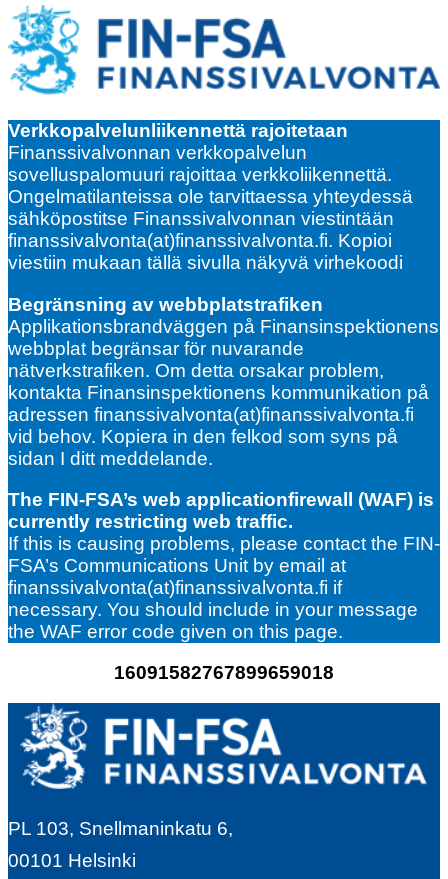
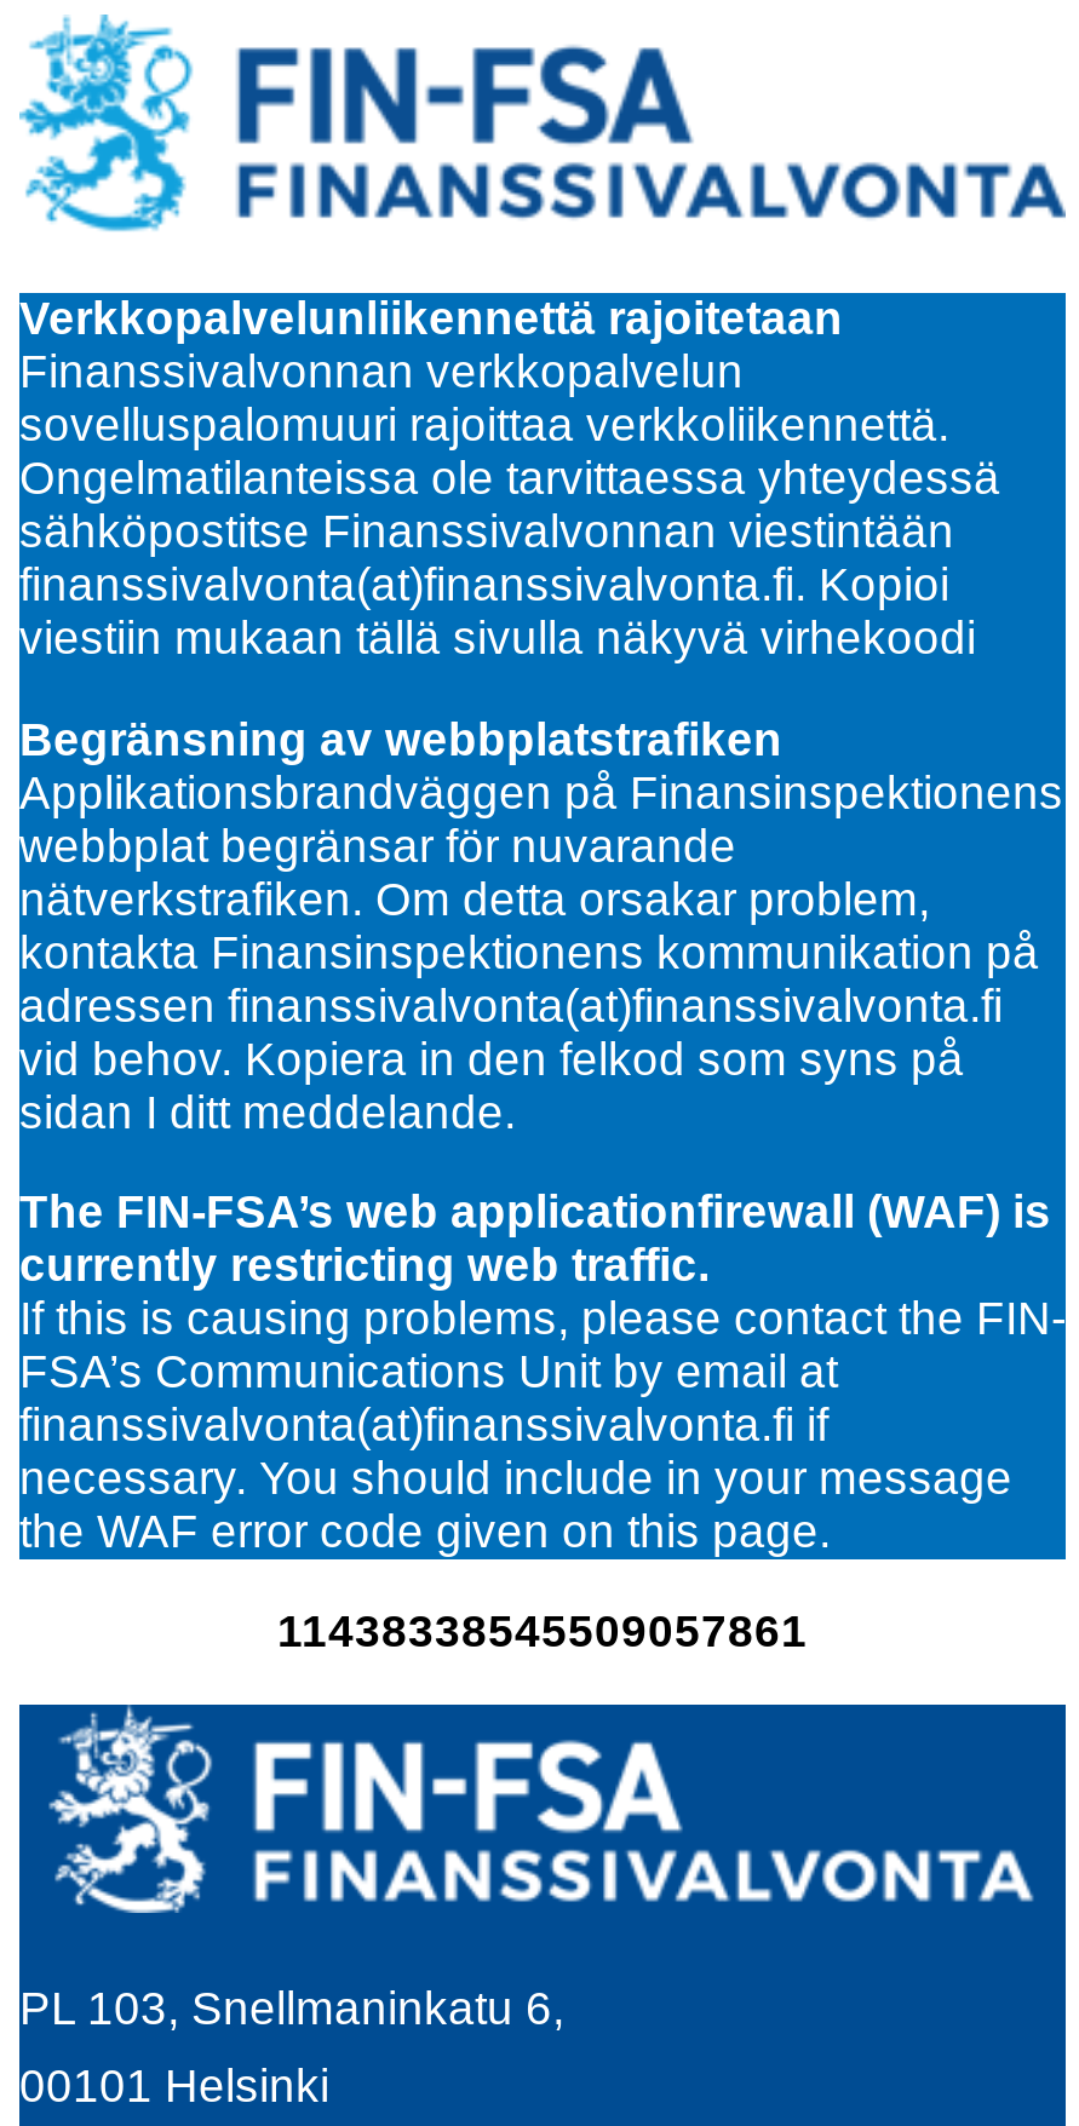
[114,662,334,683] 16091582767899659018 -> [277,1605,808,1656] 11438338545509057861

